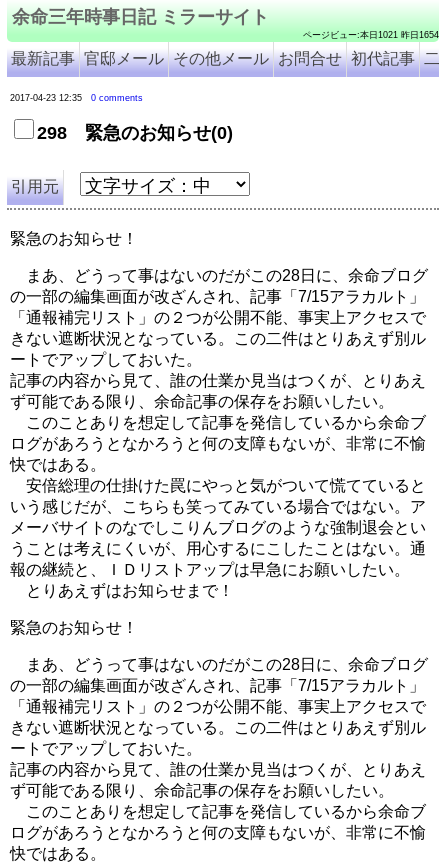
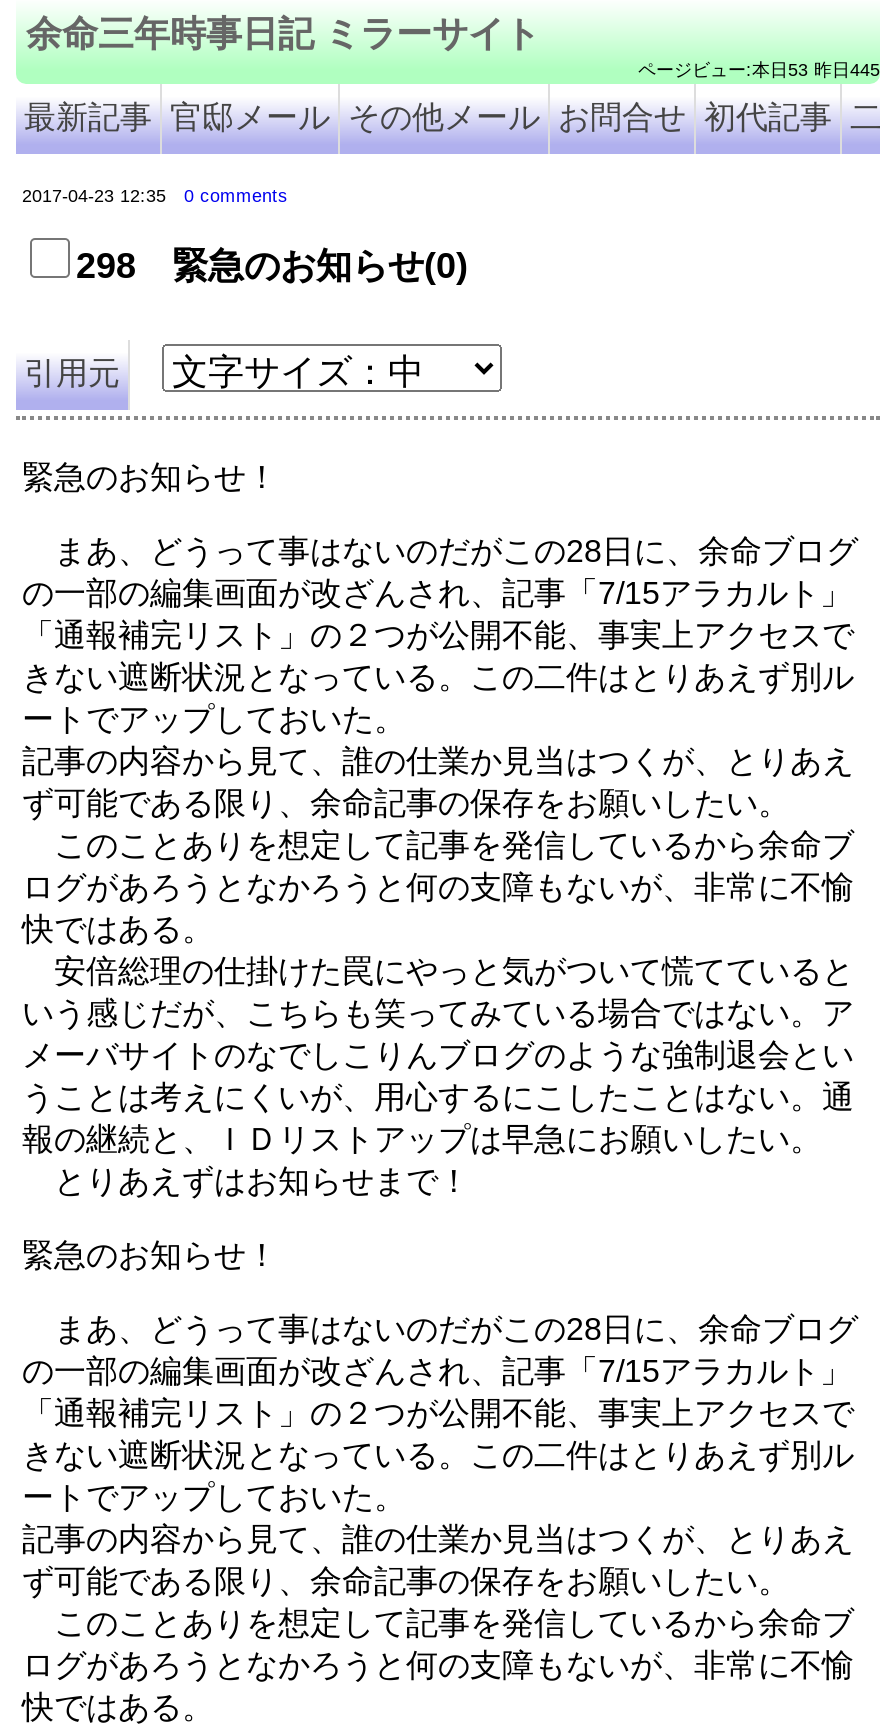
[303,30,439,40] ページビュー:本日1021 昨日1654 -> [638,60,880,80] ページビュー:本日53 昨日445

